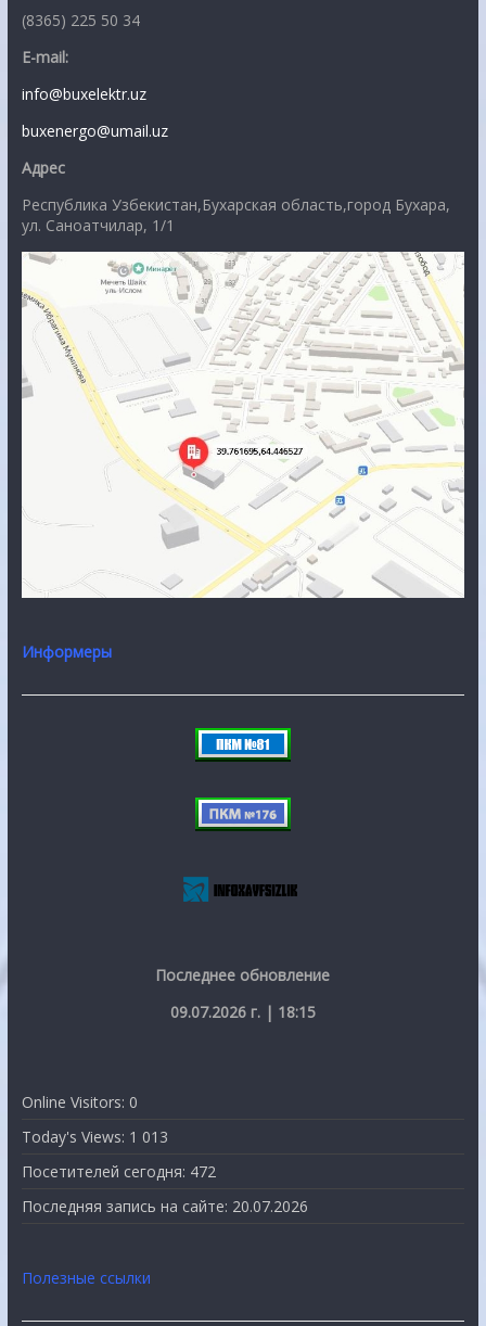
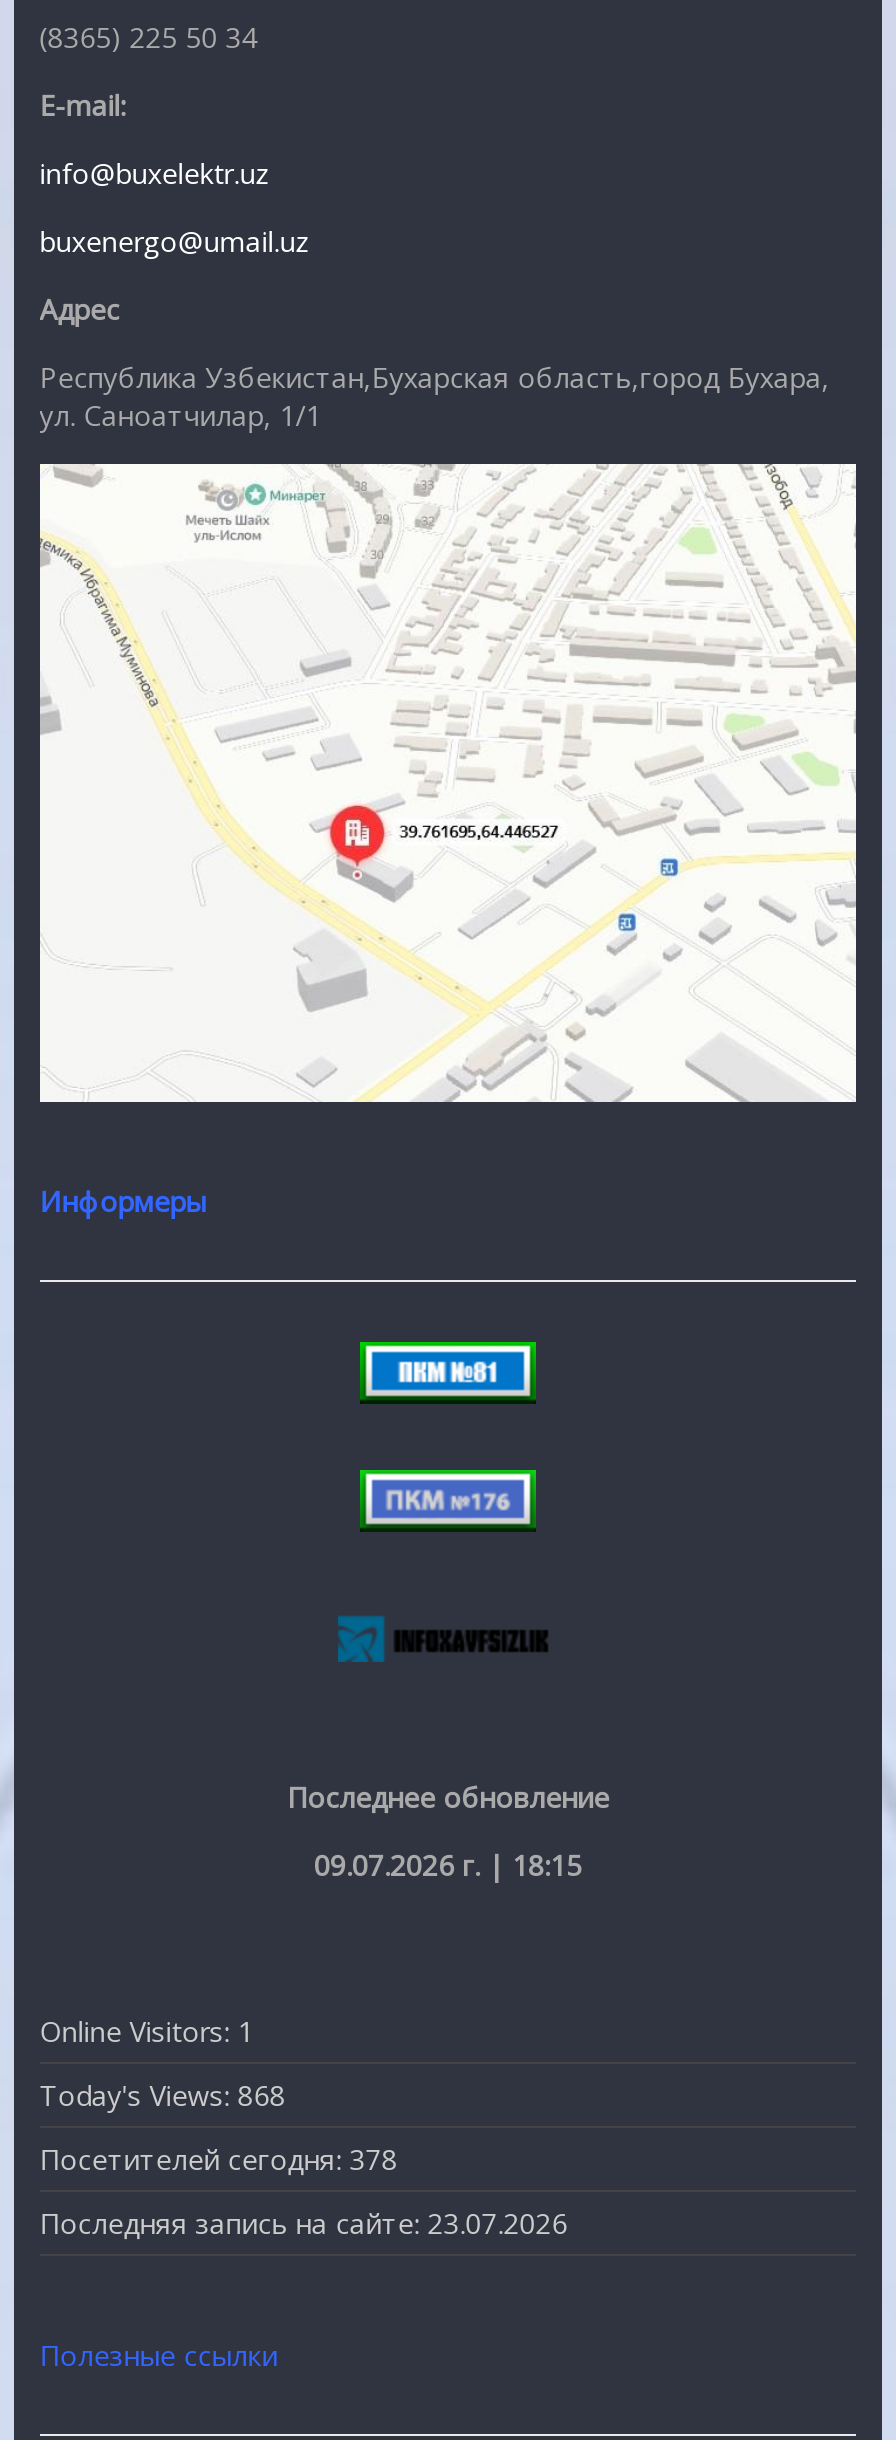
[21,1092,138,1112] Online Visitors: 0 -> [40,2012,254,2050] Online Visitors: 1
[21,1126,168,1147] Today's Views: 1 013 -> [40,2076,286,2114] Today's Views: 868
[21,1161,216,1182] Посетителей сегодня: 472 -> [40,2140,398,2178] Посетителей сегодня: 378
[21,1196,308,1216] Последняя запись на сайте: 20.07.2026 -> [40,2204,568,2242] Последняя запись на сайте: 23.07.2026

